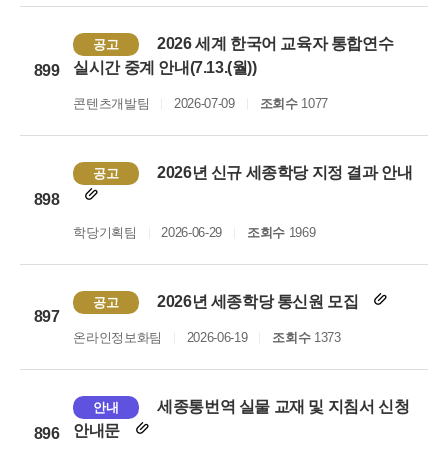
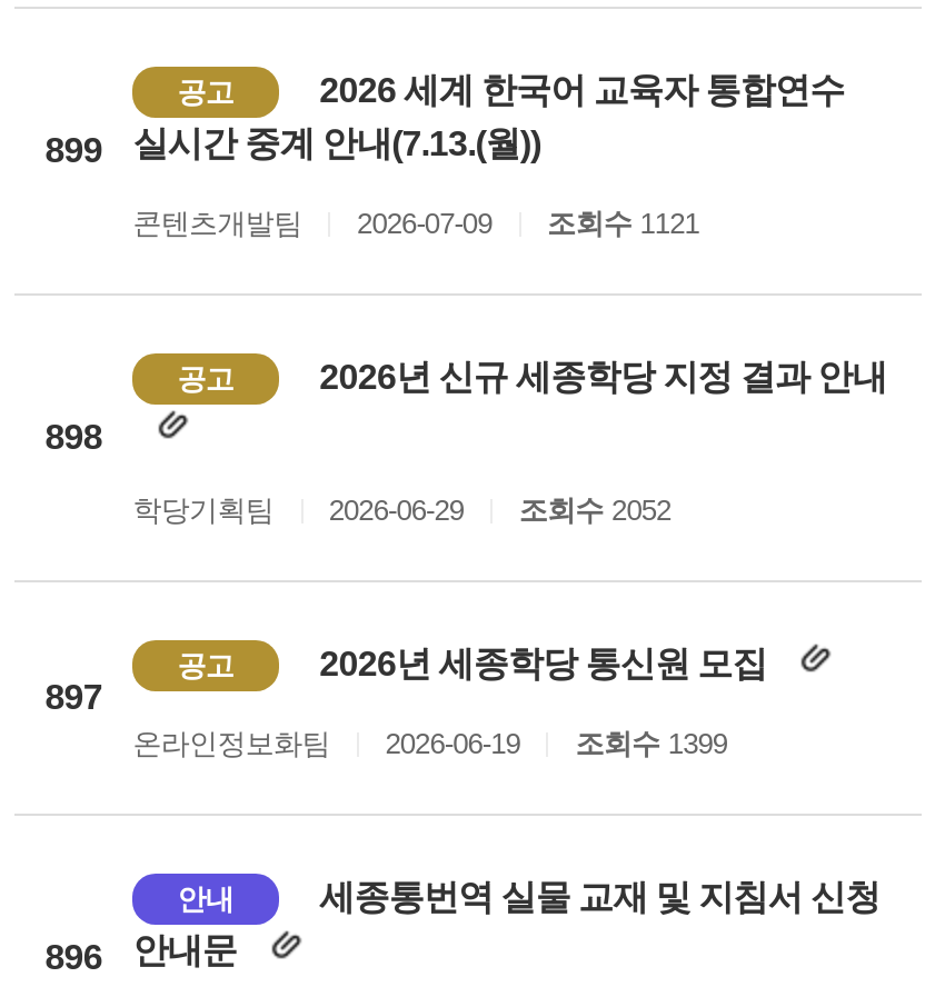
[73,96,328,111] 콘텐츠개발팀 2026-07-09 조회수 1077 -> [133,207,699,240] 콘텐츠개발팀 2026-07-09 조회수 1121
[73,225,315,240] 학당기획팀 2026-06-29 조회수 1969 -> [133,493,671,527] 학당기획팀 2026-06-29 조회수 2052
[73,330,341,345] 온라인정보화팀 2026-06-19 조회수 1373 -> [133,727,727,760] 온라인정보화팀 2026-06-19 조회수 1399

